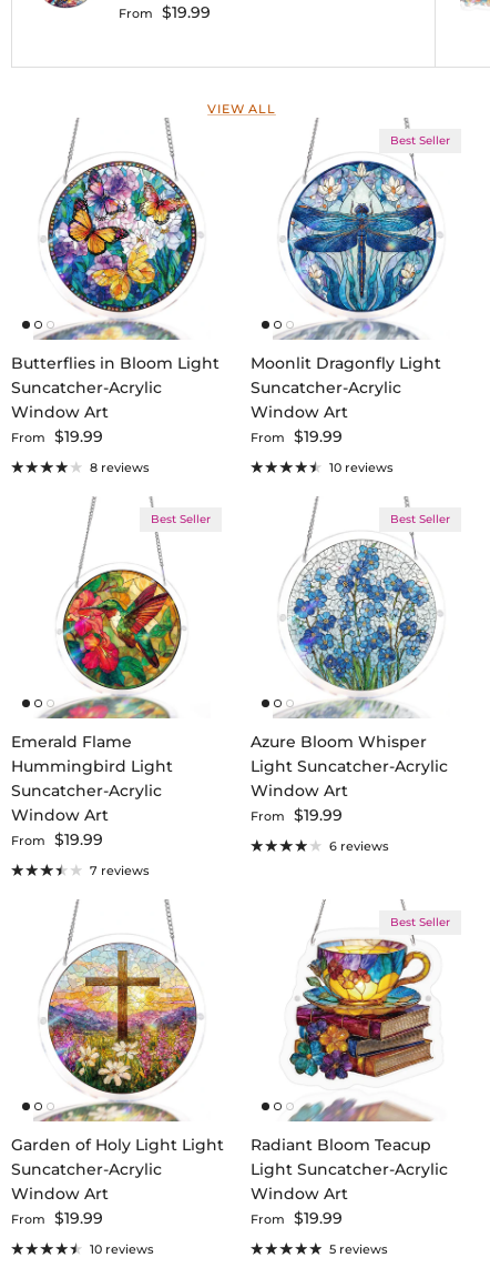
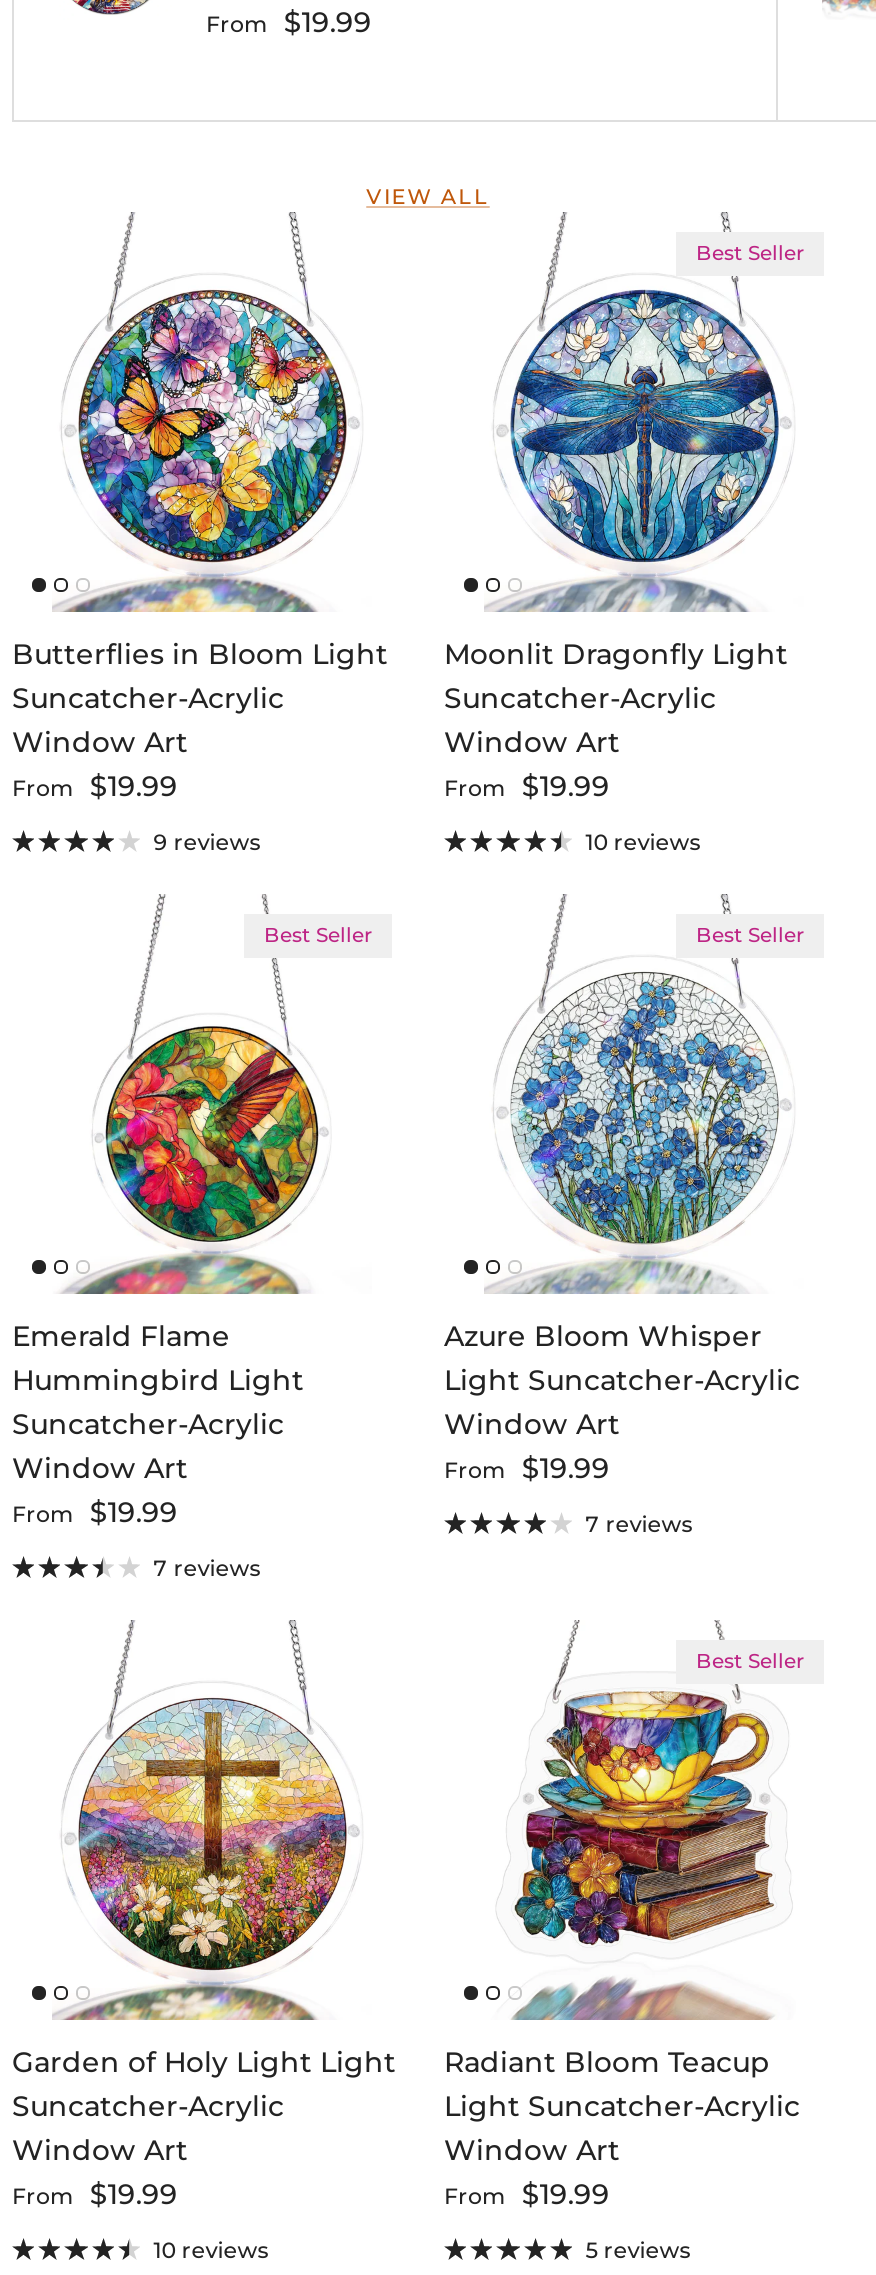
[89,460,149,476] 8 reviews -> [153,829,261,857] 9 reviews
[329,839,389,854] 6 reviews -> [585,1511,693,1539] 7 reviews

